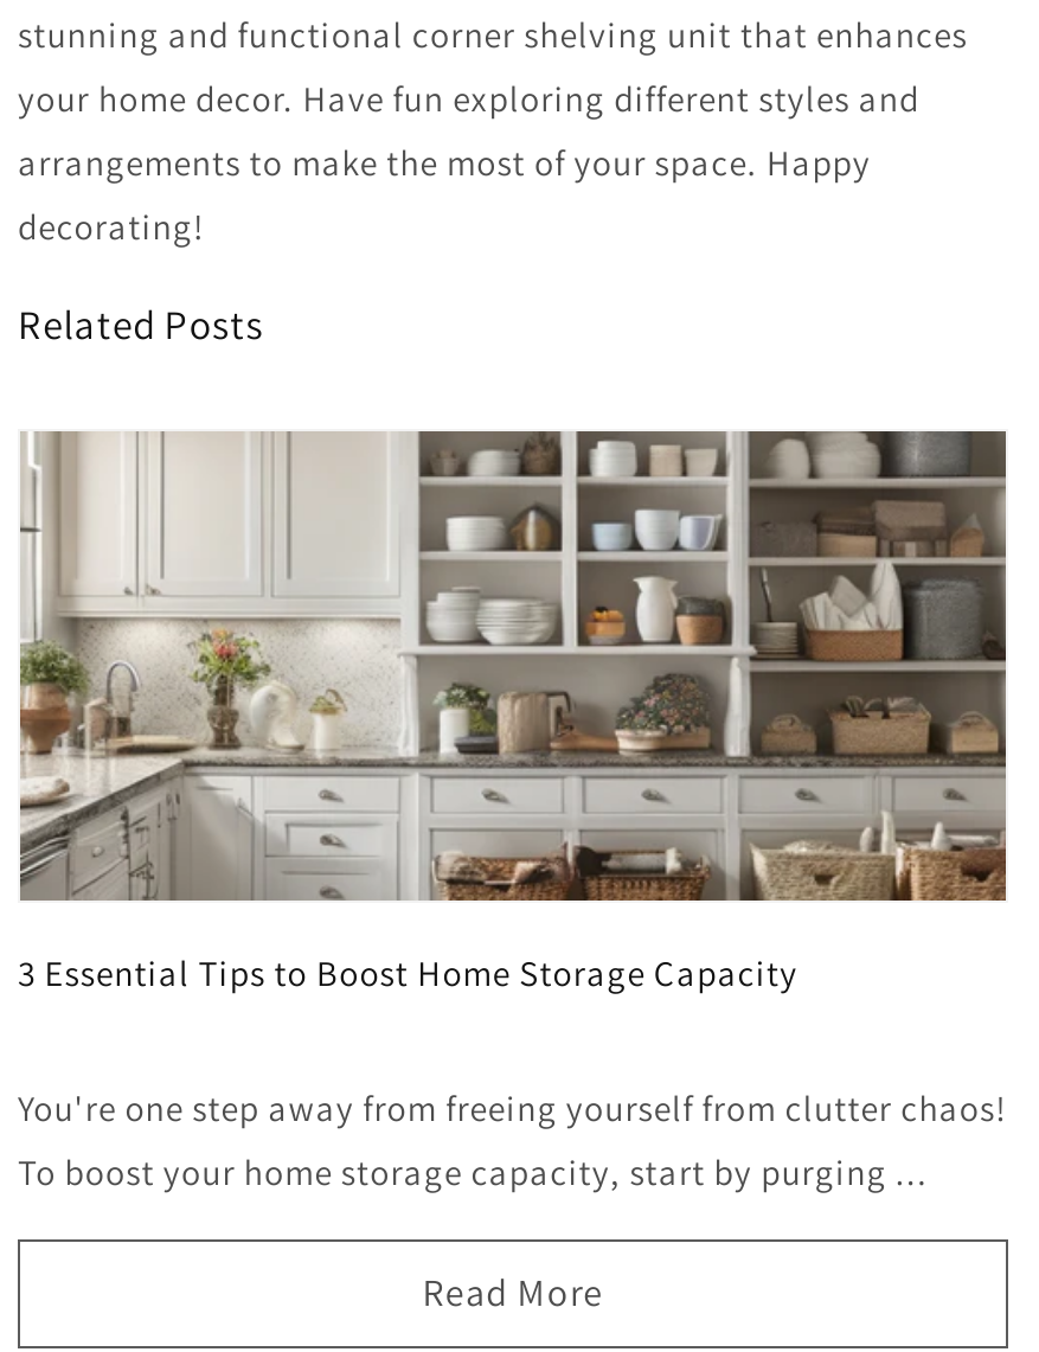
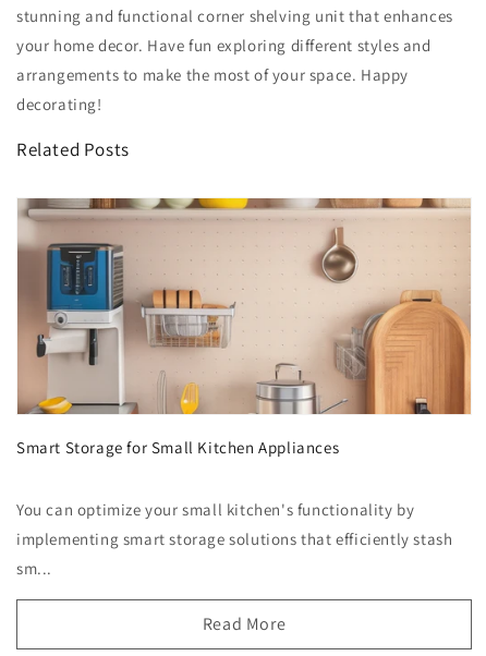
[18,429,1008,994] [image] | 3 Essential Tips to Boost Home Storage Capacity -> [16,197,472,457] [image] | Smart Storage for Small Kitchen Appliances
[18,1087,1006,1196] You're one step away from freeing yourself from clutter chaos! | To boost your home storage capacity, start by purging ... -> [16,500,453,579] You can optimize your small kitchen's functionality by | implementing smart storage solutions that efficiently stash | sm...

